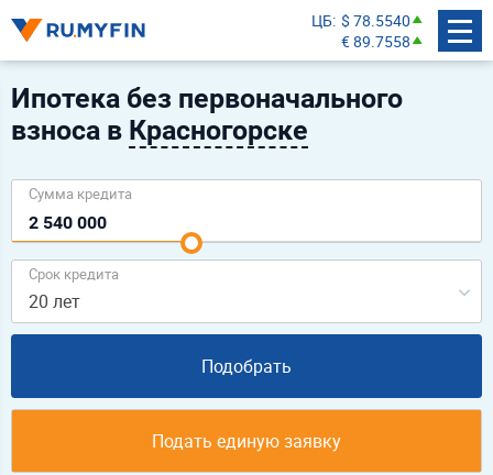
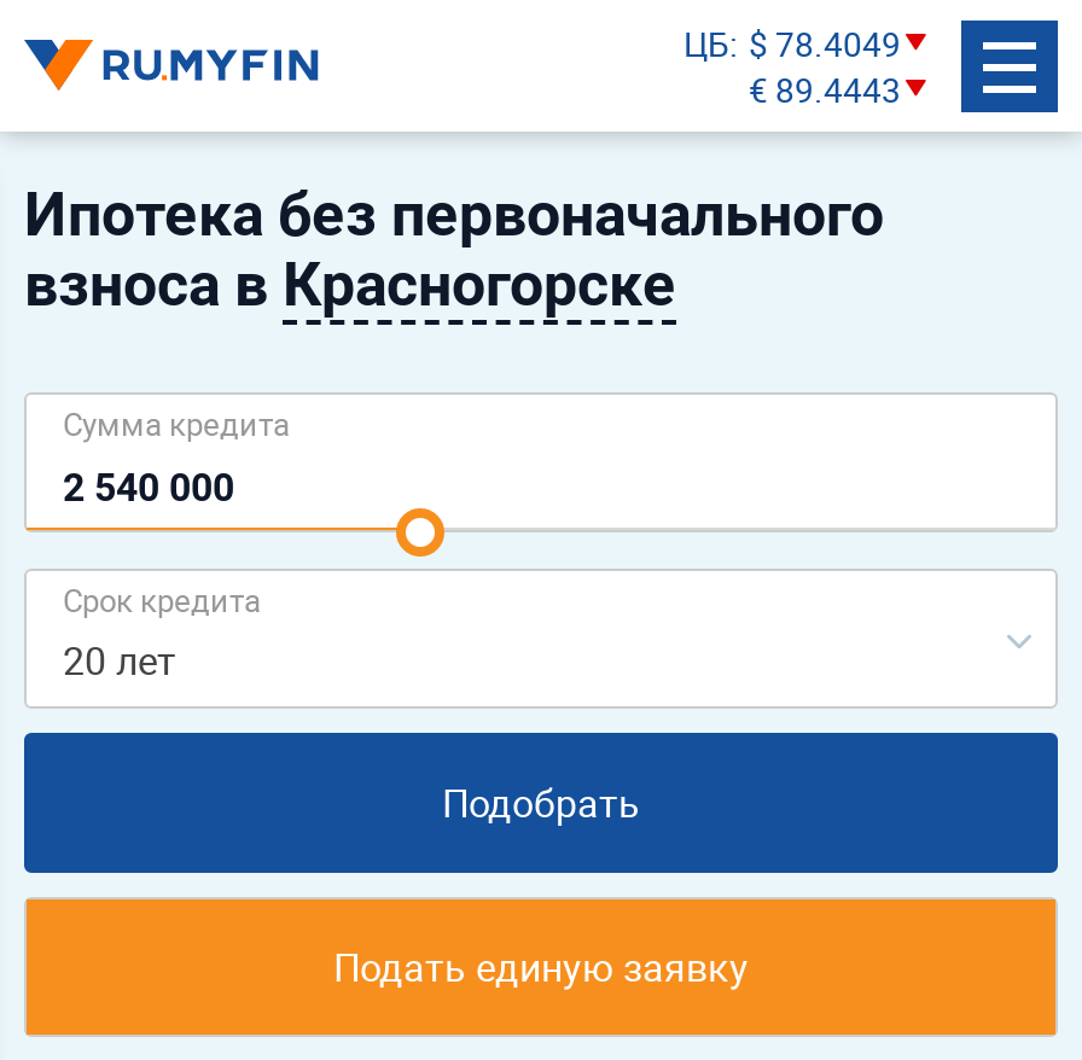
[311,9,410,30] ЦБ $ 78.5540 -> [683,19,901,65] ЦБ $ 78.4049
[341,30,410,51] € 89.7558 -> [749,65,901,111] € 89.4443

